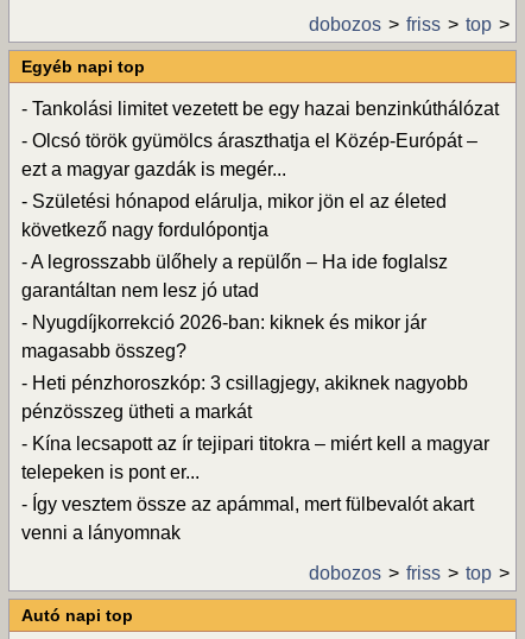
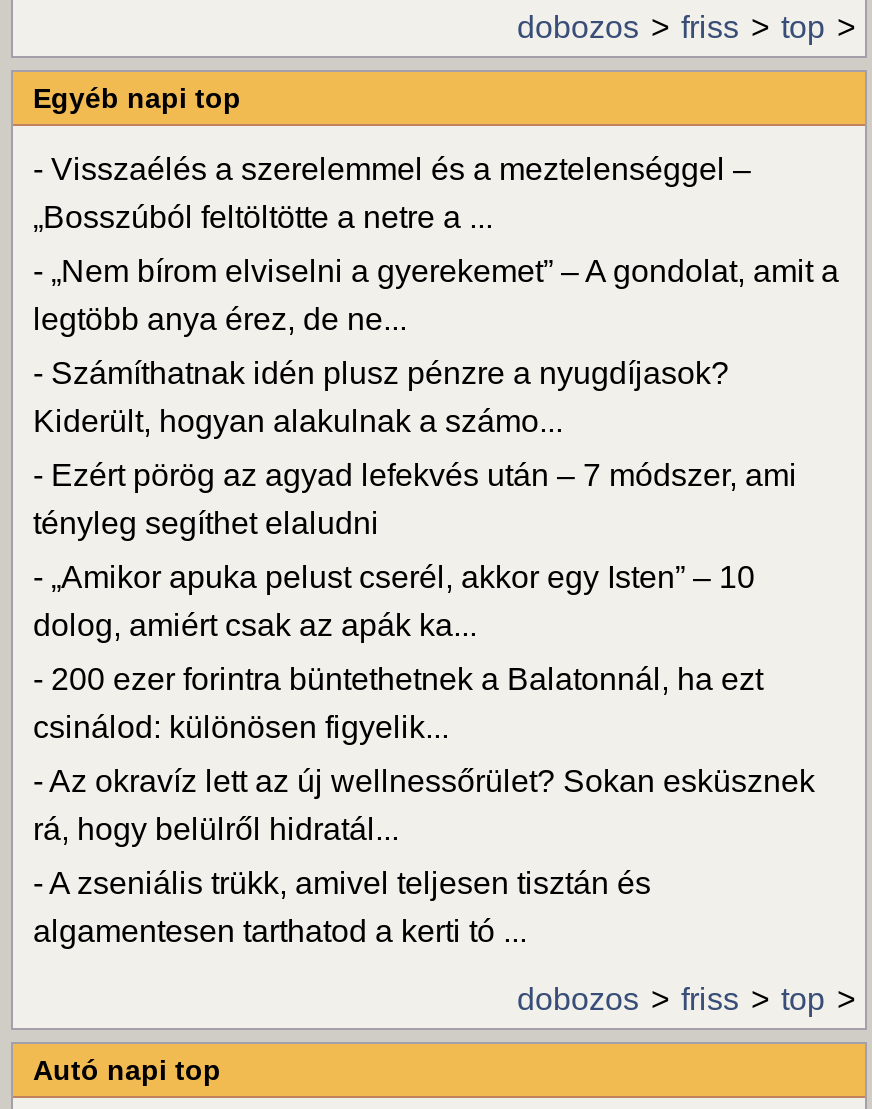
[21,99,499,119] - Tankolási limitet vezetett be egy hazai benzinkúthálózat -> [33,152,751,234] - Visszaélés a szerelemmel és a meztelenséggel – | „Bosszúból feltöltötte a netre a ...
[21,131,477,179] - Olcsó török gyümölcs áraszthatja el Közép-Európát – | ezt a magyar gazdák is megér... -> [33,254,839,336] - „Nem bírom elviselni a gyerekemet” – A gondolat, amit a | legtöbb anya érez, de ne...
[21,191,447,240] - Születési hónapod elárulja, mikor jön el az életed | következő nagy fordulópontja -> [33,356,729,438] - Számíthatnak idén plusz pénzre a nyugdíjasok? | Kiderült, hogyan alakulnak a számo...
[21,252,448,300] - A legrosszabb ülőhely a repülőn – Ha ide foglalsz | garantáltan nem lesz jó utad -> [33,458,797,540] - Ezért pörög az agyad lefekvés után – 7 módszer, ami | tényleg segíthet elaludni
[21,312,426,361] - Nyugdíjkorrekció 2026-ban: kiknek és mikor jár | magasabb összeg? -> [33,560,755,642] - „Amikor apuka pelust cserél, akkor egy Isten” – 10 | dolog, amiért csak az apák ka...
[21,373,468,422] - Heti pénzhoroszkóp: 3 csillagjegy, akiknek nagyobb | pénzösszeg ütheti a markát -> [33,662,763,744] - 200 ezer forintra büntethetnek a Balatonnál, ha ezt | csinálod: különösen figyelik...
[21,434,489,482] - Kína lecsapott az ír tejipari titokra – miért kell a magyar | telepeken is pont er... -> [33,764,815,846] - Az okravíz lett az új wellnessőrület? Sokan esküsznek | rá, hogy belülről hidratál...
[21,494,474,543] - Így vesztem össze az apámmal, mert fülbevalót akart | venni a lányomnak -> [33,866,651,948] - A zseniális trükk, amivel teljesen tisztán és | algamentesen tarthatod a kerti tó ...

